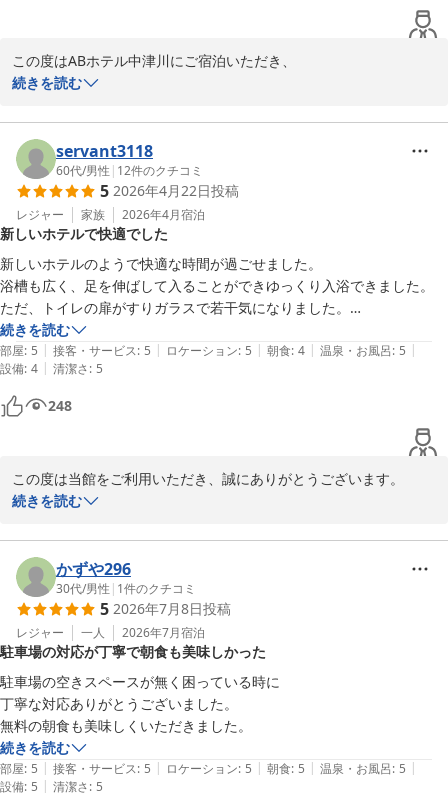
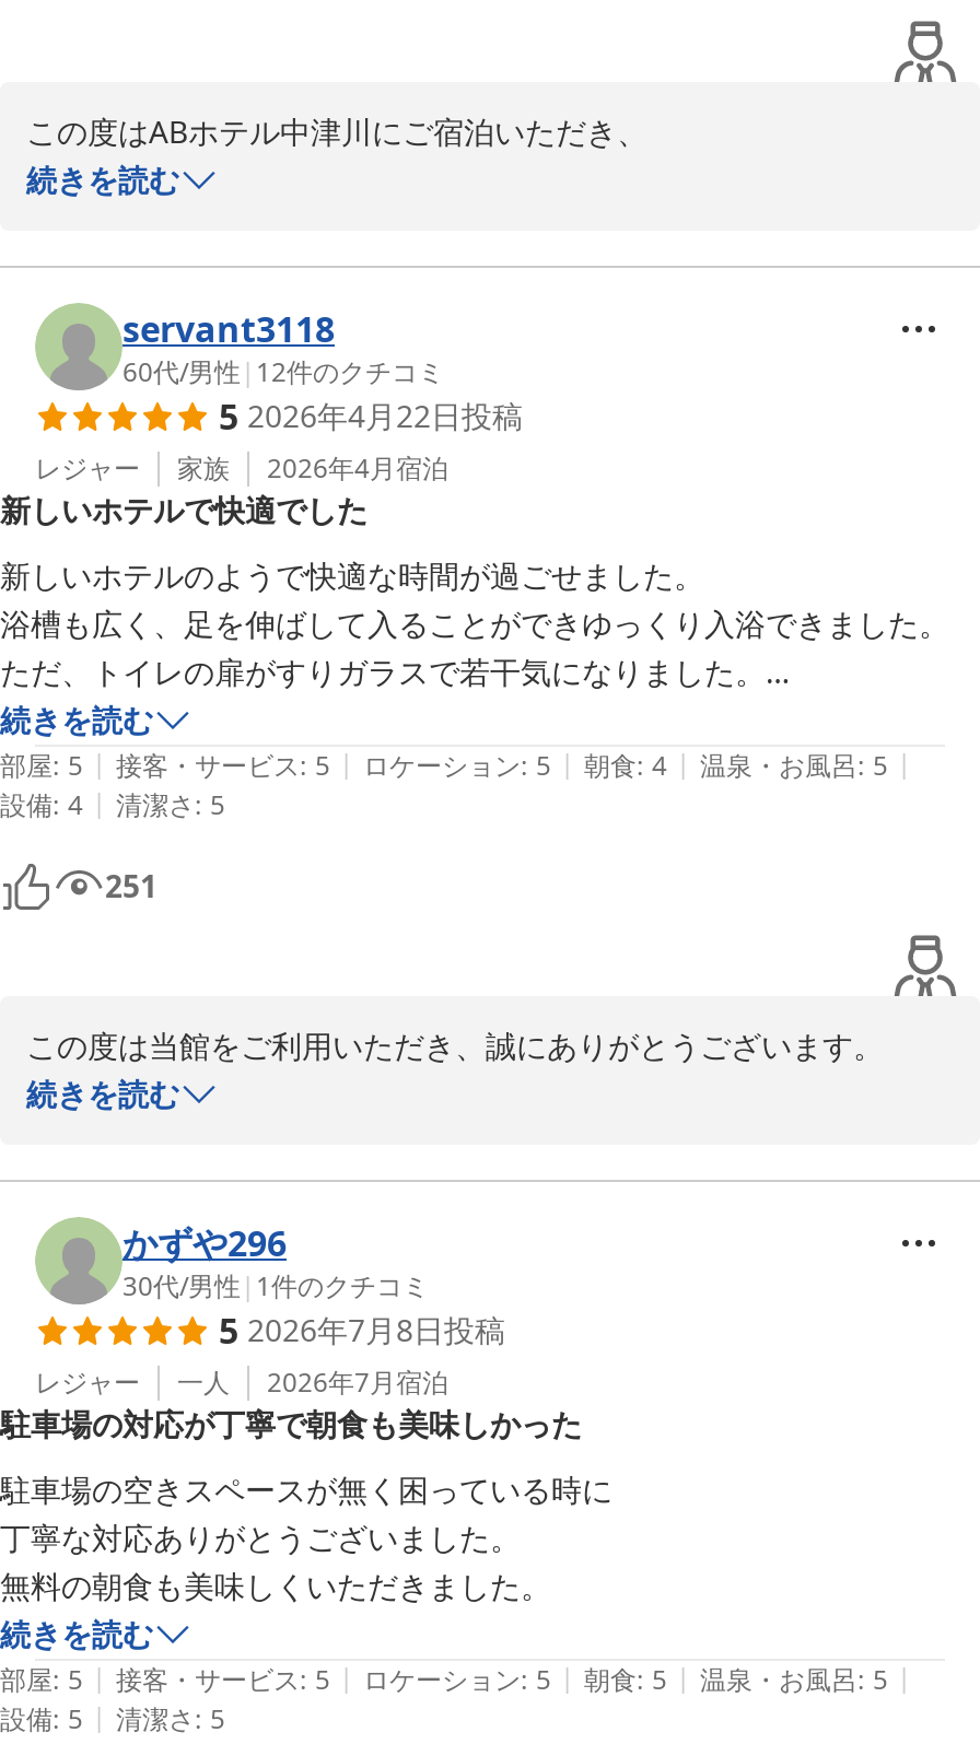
[48,396,72,415] 248 -> [105,865,157,906] 251

